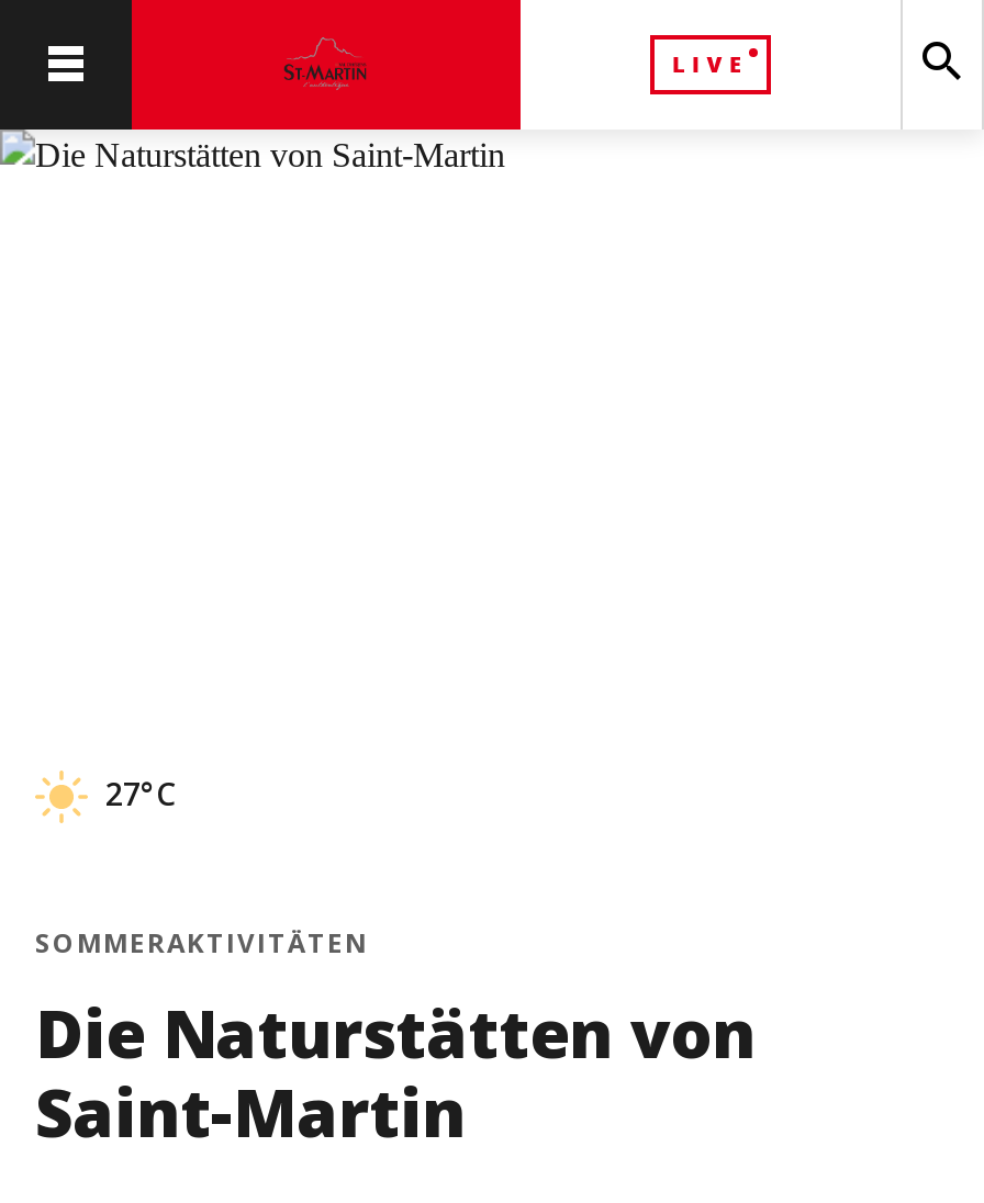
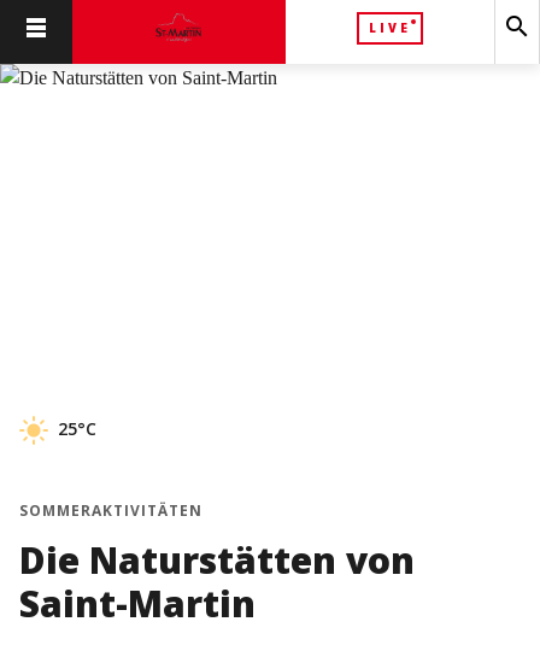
[105,773,176,814] 27°C -> [58,417,96,440] 25°C

